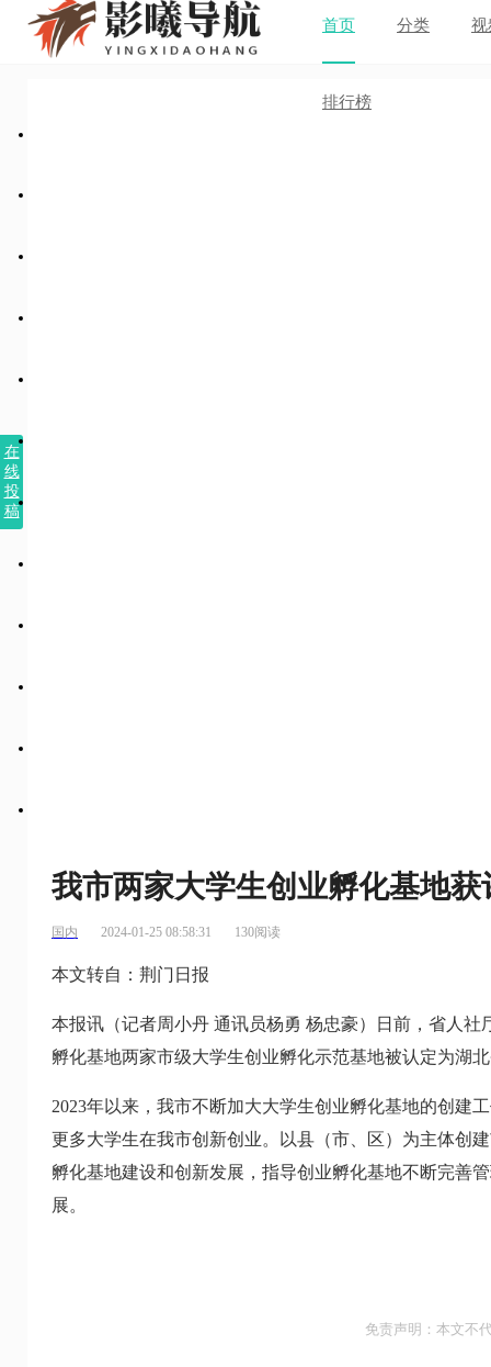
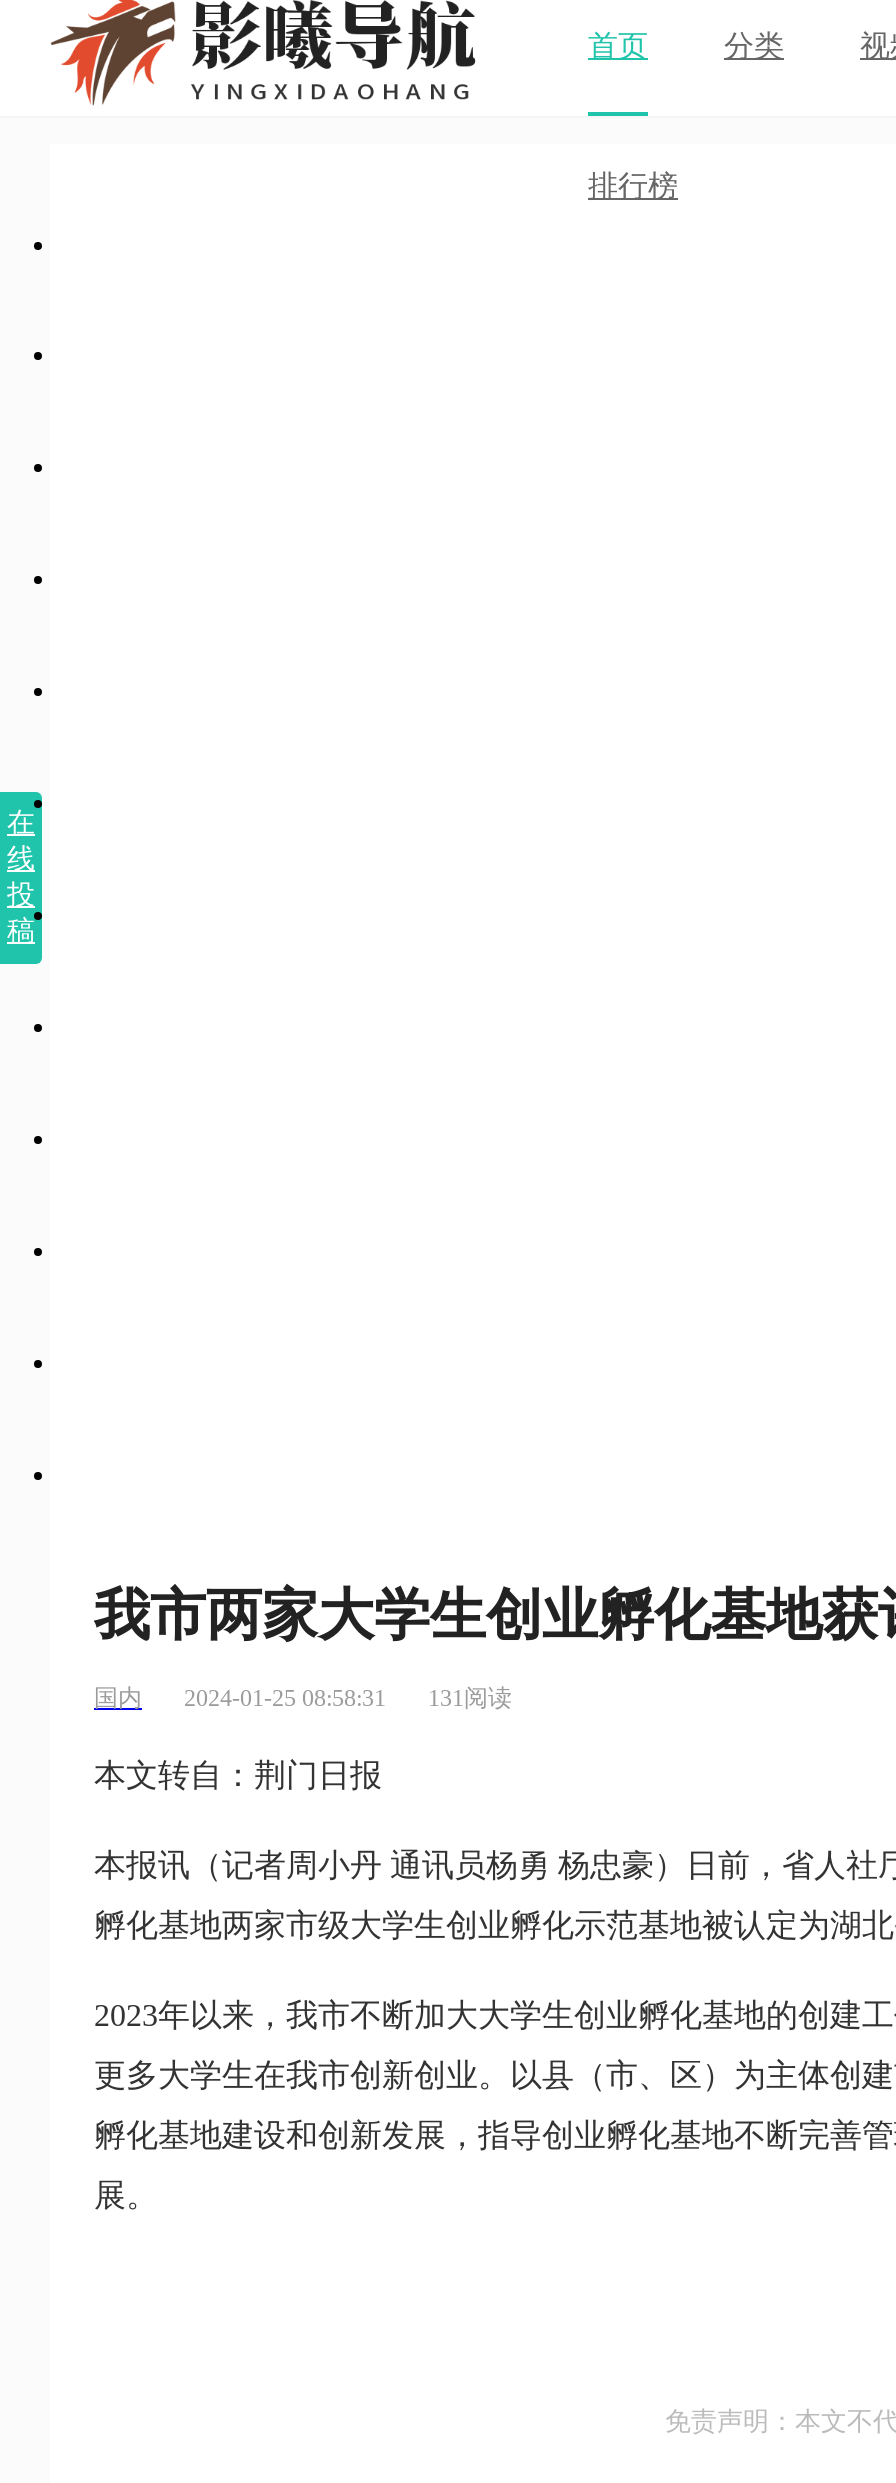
[235,925,281,940] 130阅读 -> [428,1684,512,1712] 131阅读

